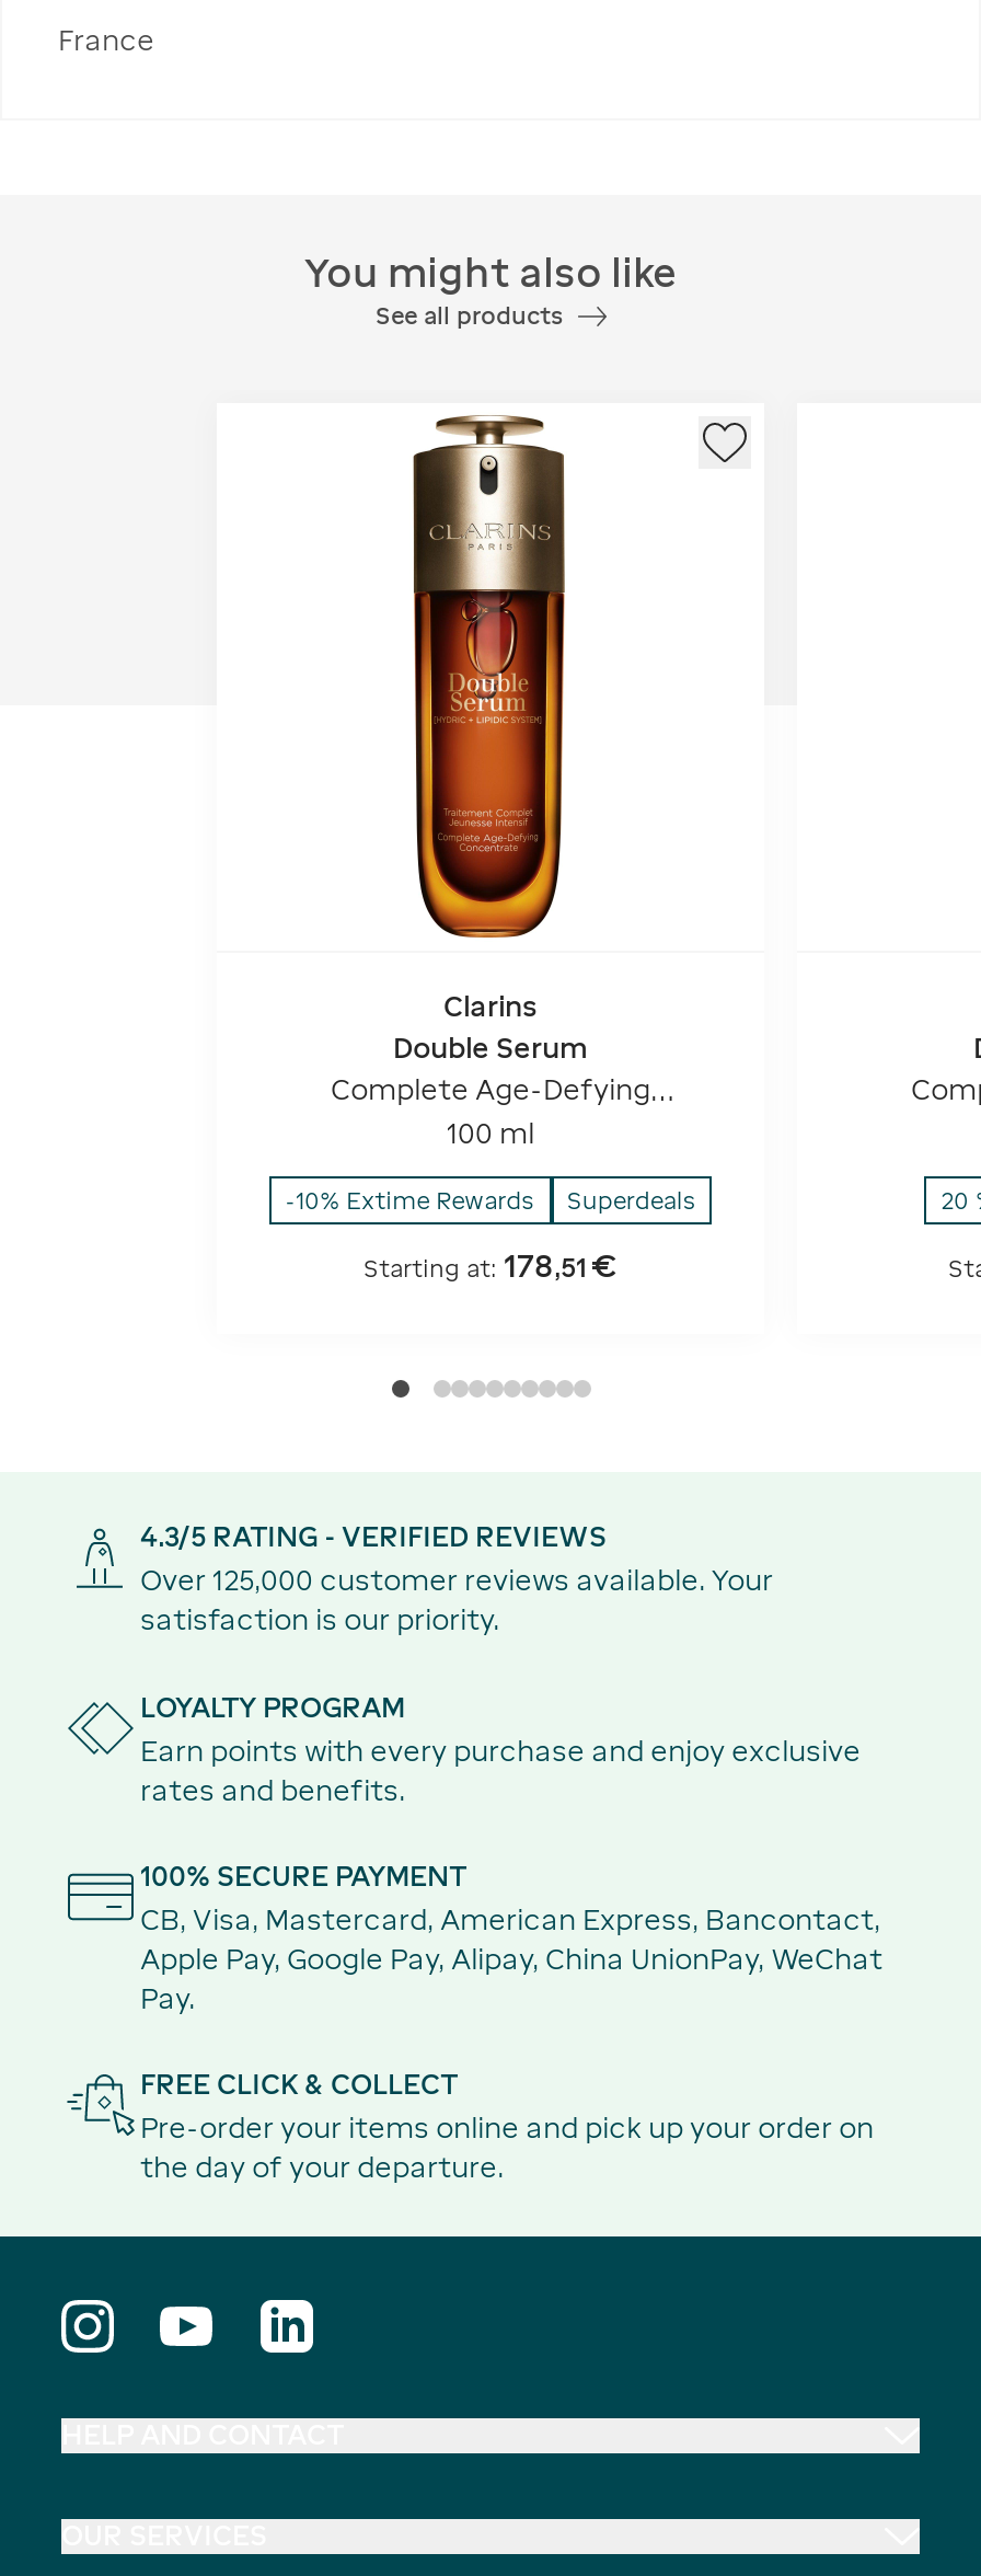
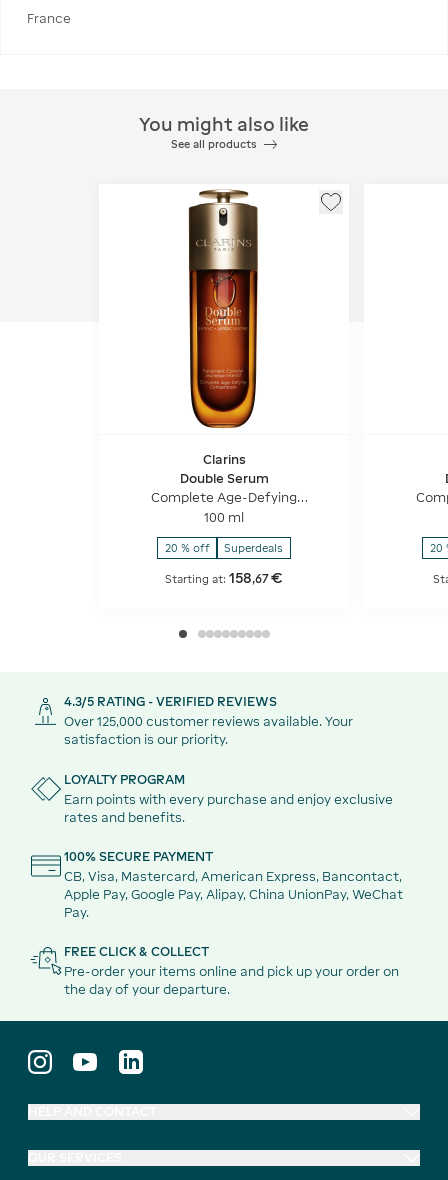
[285,1186,535,1212] -10% Extime Rewards -> [165,541,210,553] 20 % off
[363,1247,618,1284] Starting at: 178,51 € -> [165,569,283,586] Starting at: 158,67 €

